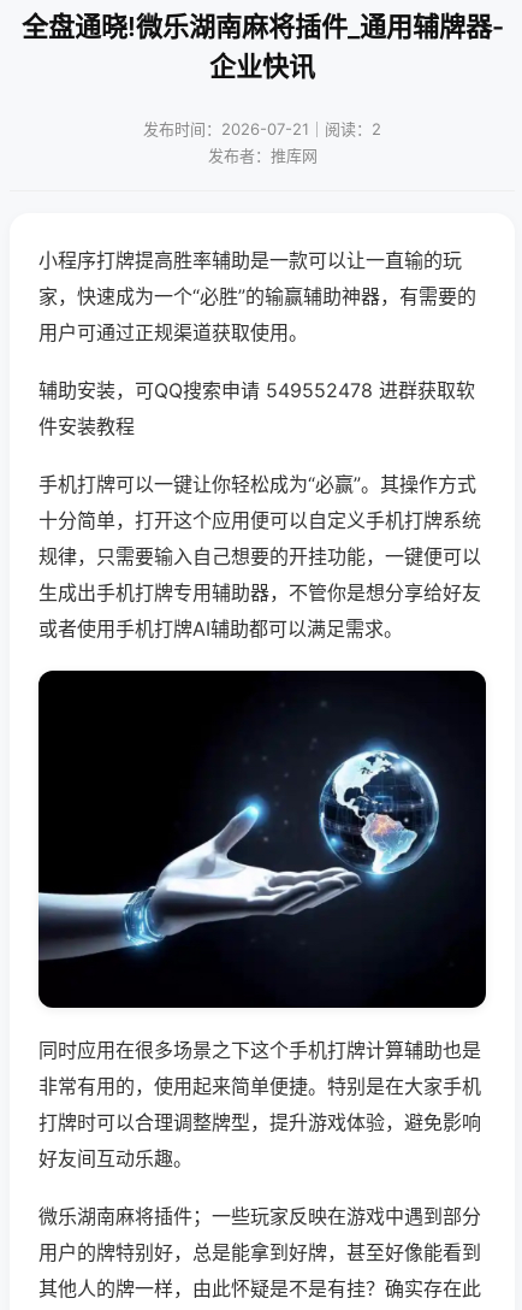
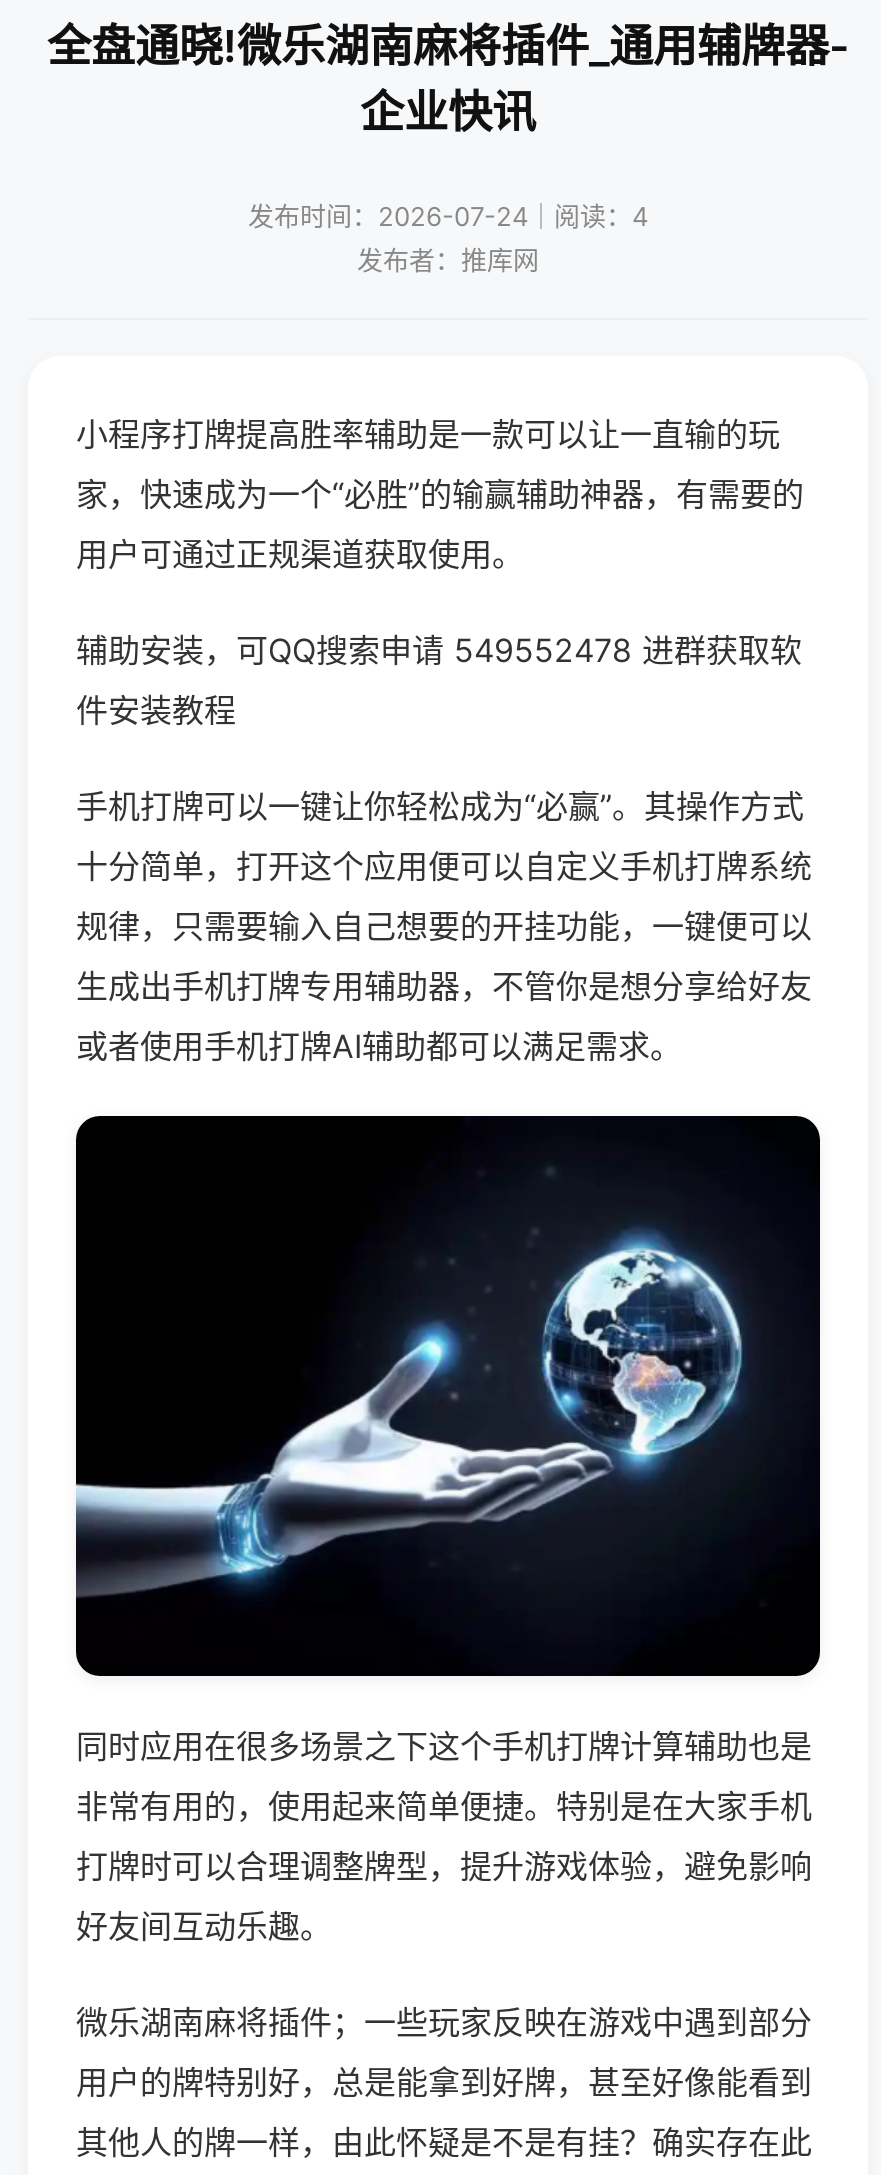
[143,119,381,138] 发布时间：2026-07-21｜阅读：2 -> [248,200,648,232] 发布时间：2026-07-24｜阅读：4

